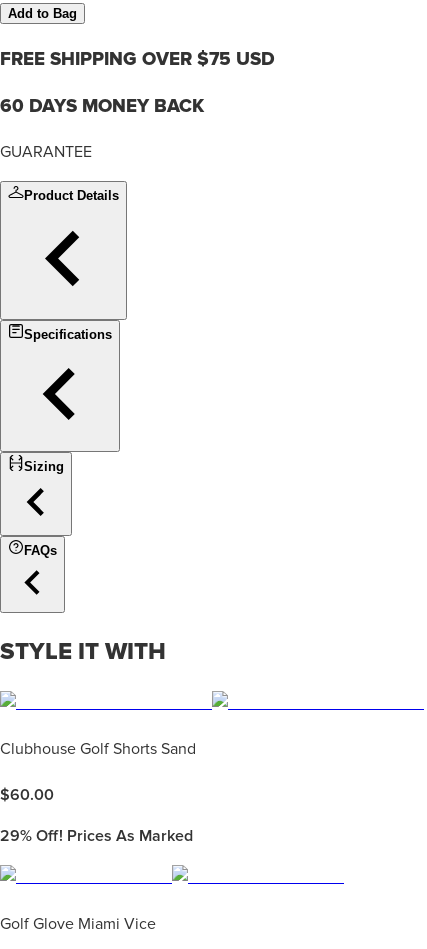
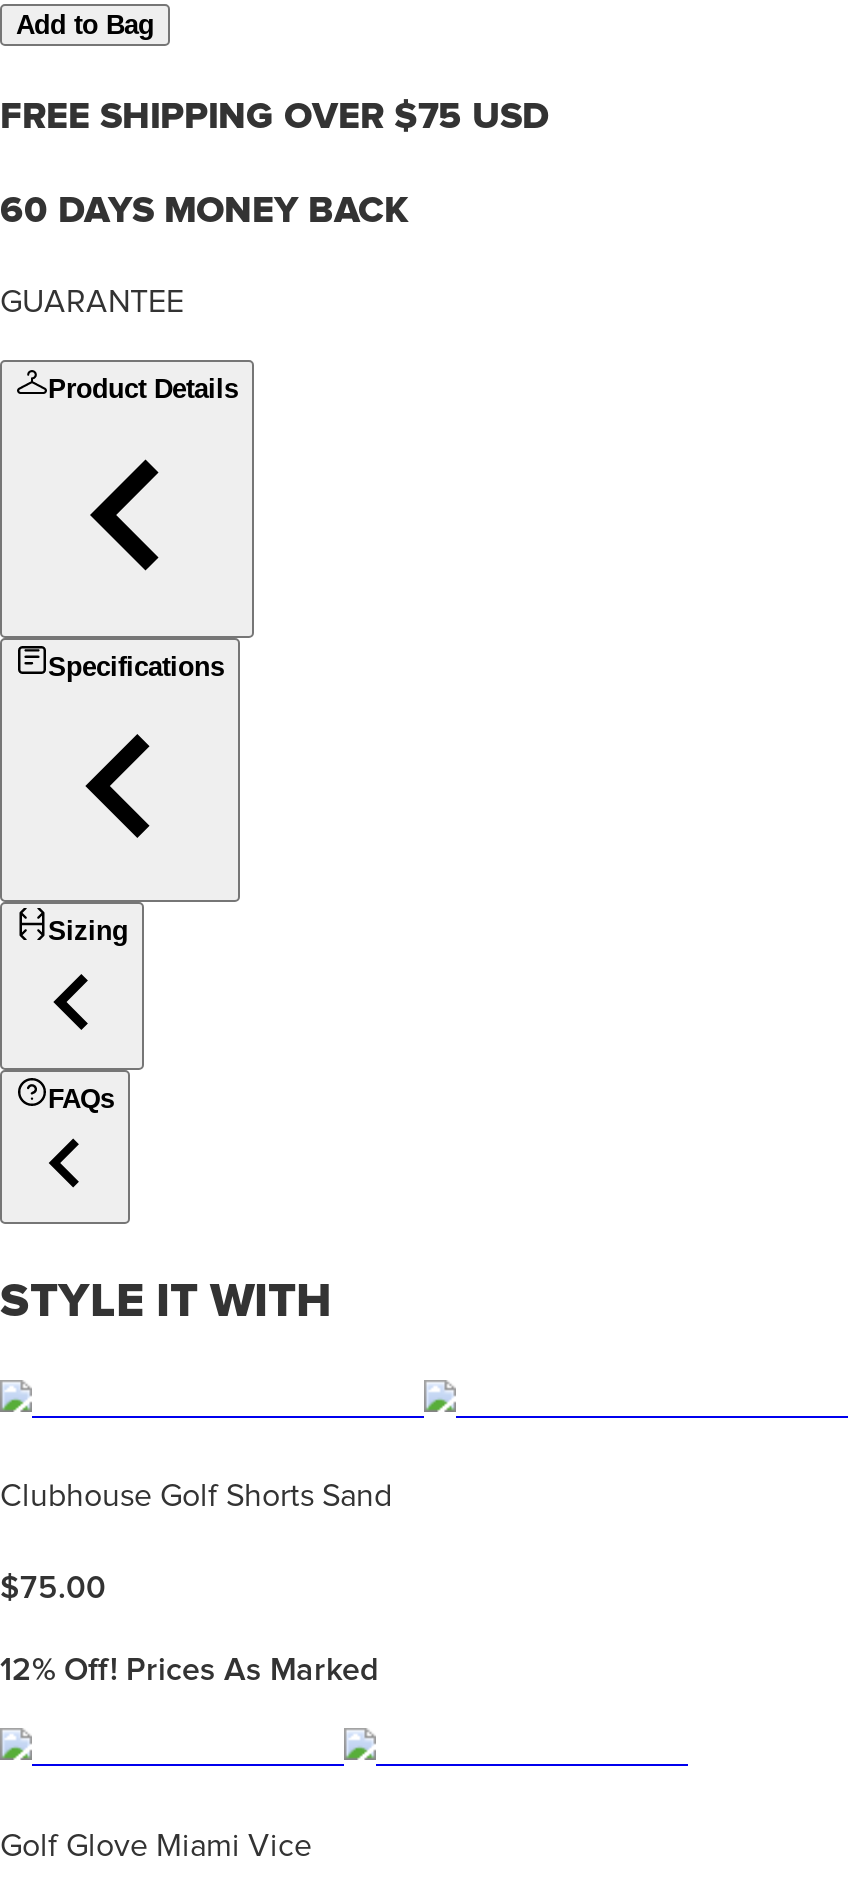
[0,785,54,805] $60.00 -> [0,1569,106,1609] $75.00
[0,826,193,846] 29% Off! Prices As Marked -> [0,1651,378,1691] 12% Off! Prices As Marked

